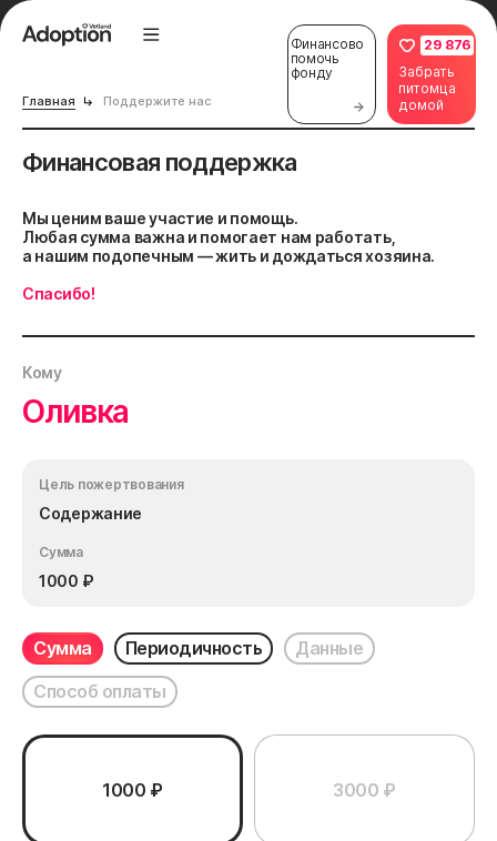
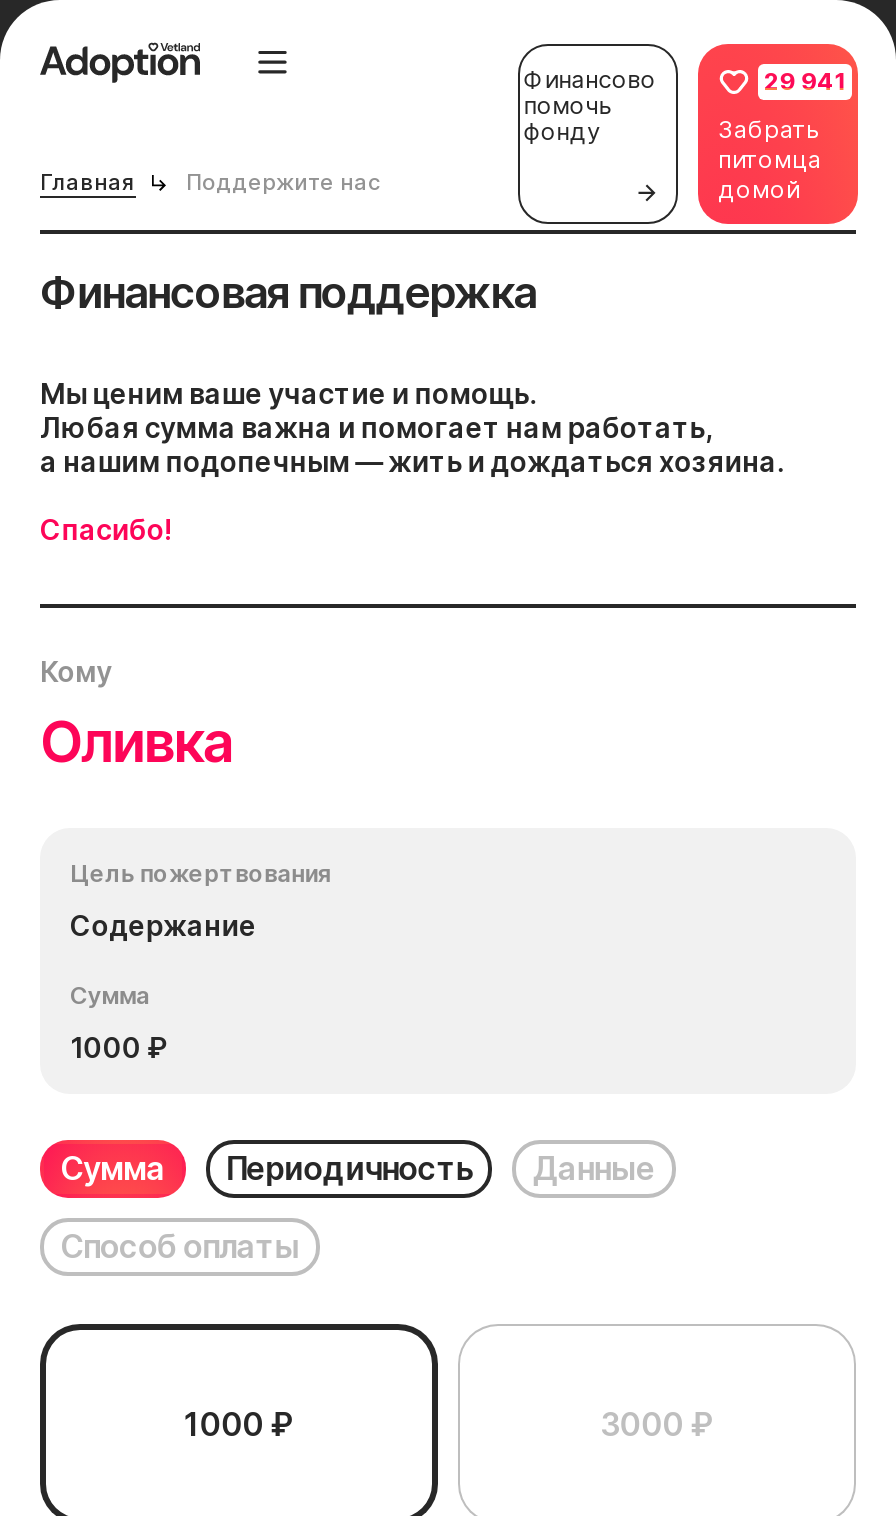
[424,37,471,53] 29 876 -> [764,66,847,96] 29 941

